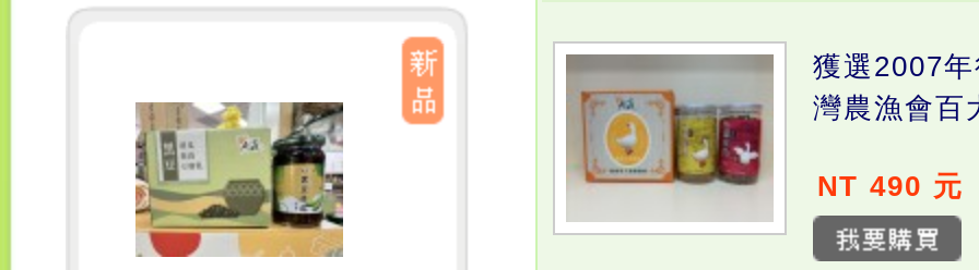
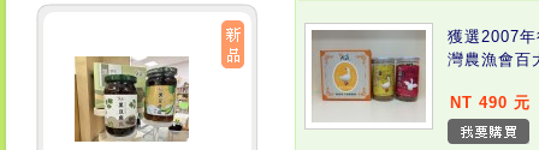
[135,100,345,257] [image] -> [75,55,190,142] [image]

